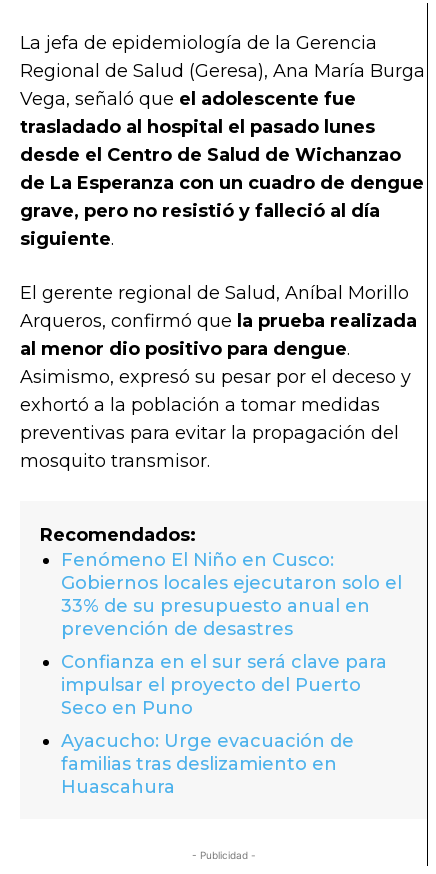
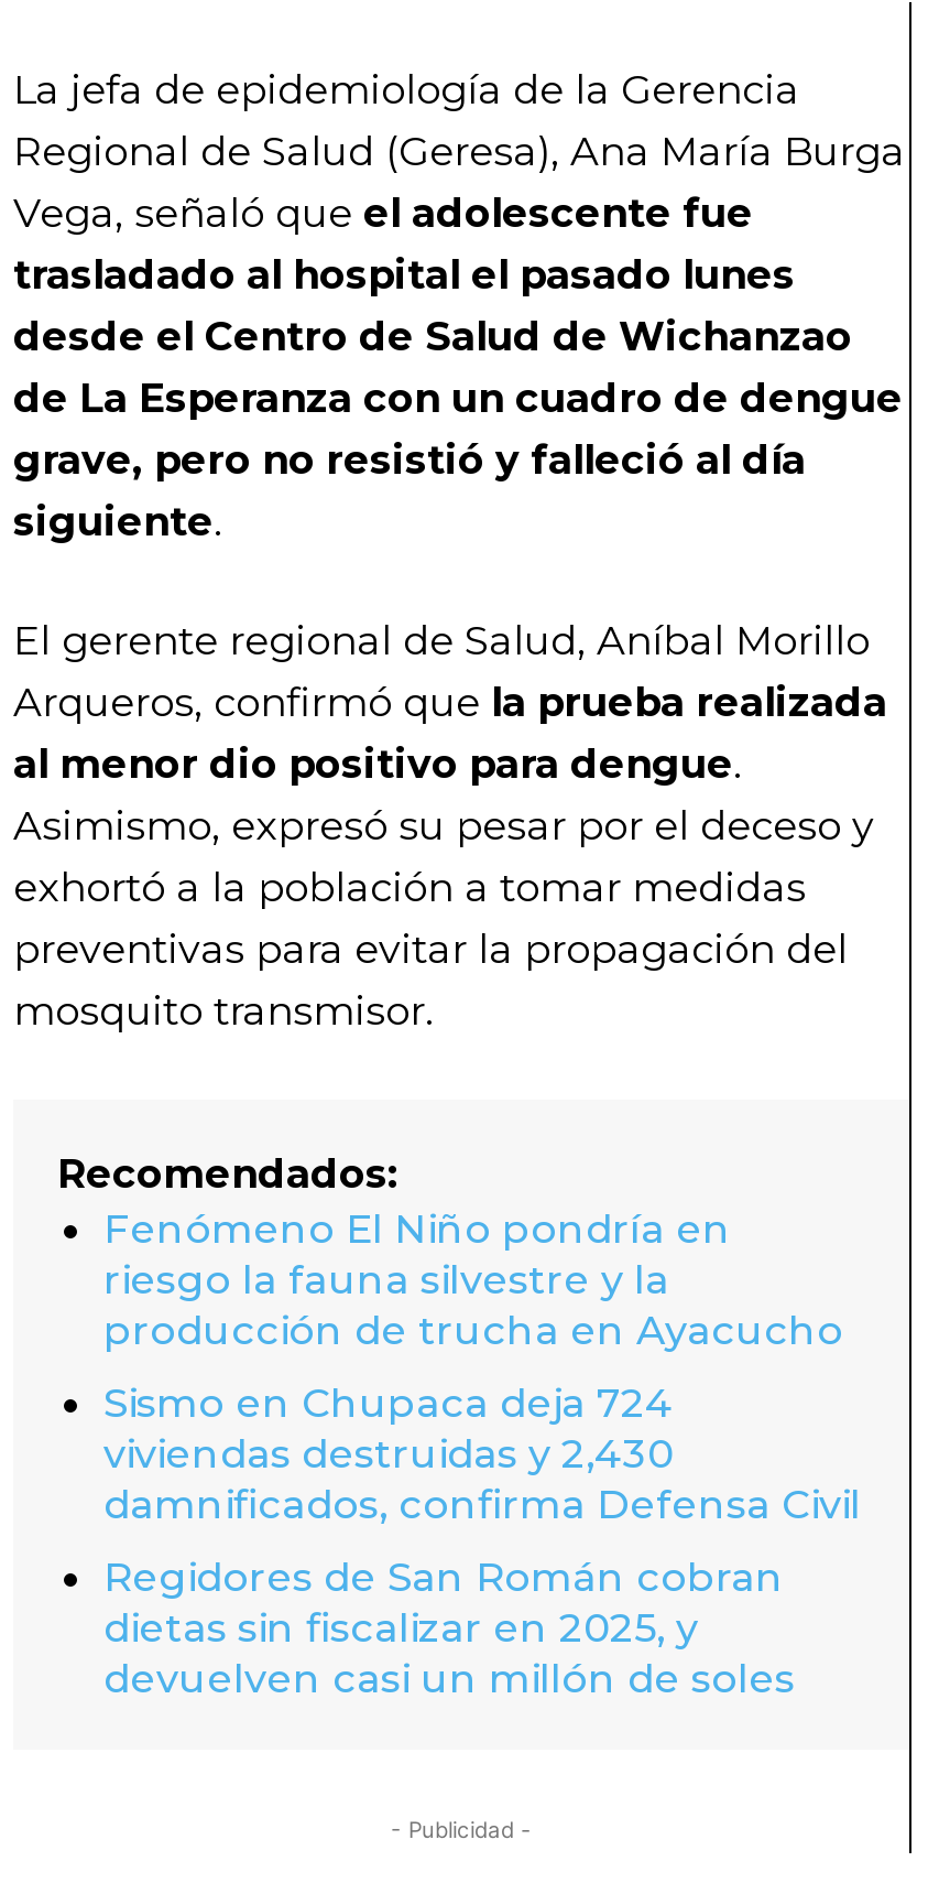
[61,548,402,639] Fenómeno El Niño en Cusco: | Gobiernos locales ejecutaron solo el | 33% de su presupuesto anual en | prevención de desastres -> [103,1206,843,1356] Fenómeno El Niño pondría en | riesgo la fauna silvestre y la | producción de trucha en Ayacucho
[61,650,387,718] Confianza en el sur será clave para | impulsar el proyecto del Puerto | Seco en Puno -> [103,1381,861,1530] Sismo en Chupaca deja 724 | viviendas destruidas y 2,430 | damnificados, confirma Defensa Civil
[61,729,354,797] Ayacucho: Urge evacuación de | familias tras deslizamiento en | Huascahura -> [103,1555,795,1705] Regidores de San Román cobran | dietas sin fiscalizar en 2025, y | devuelven casi un millón de soles

